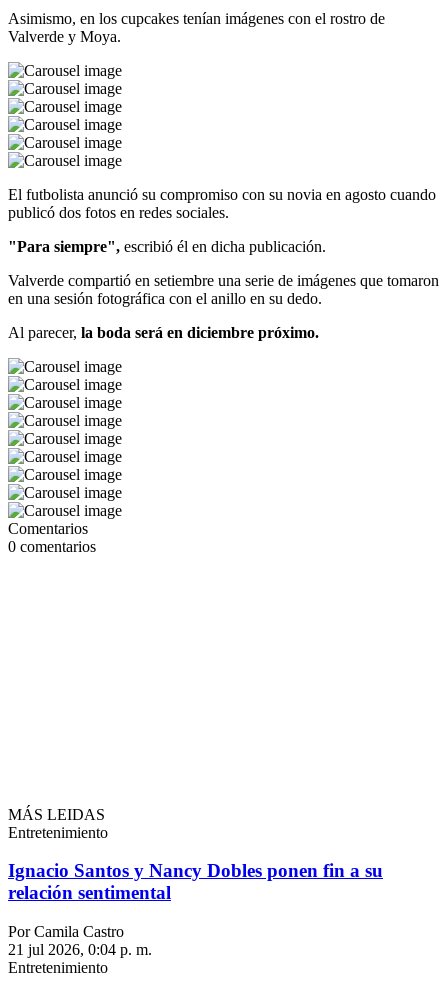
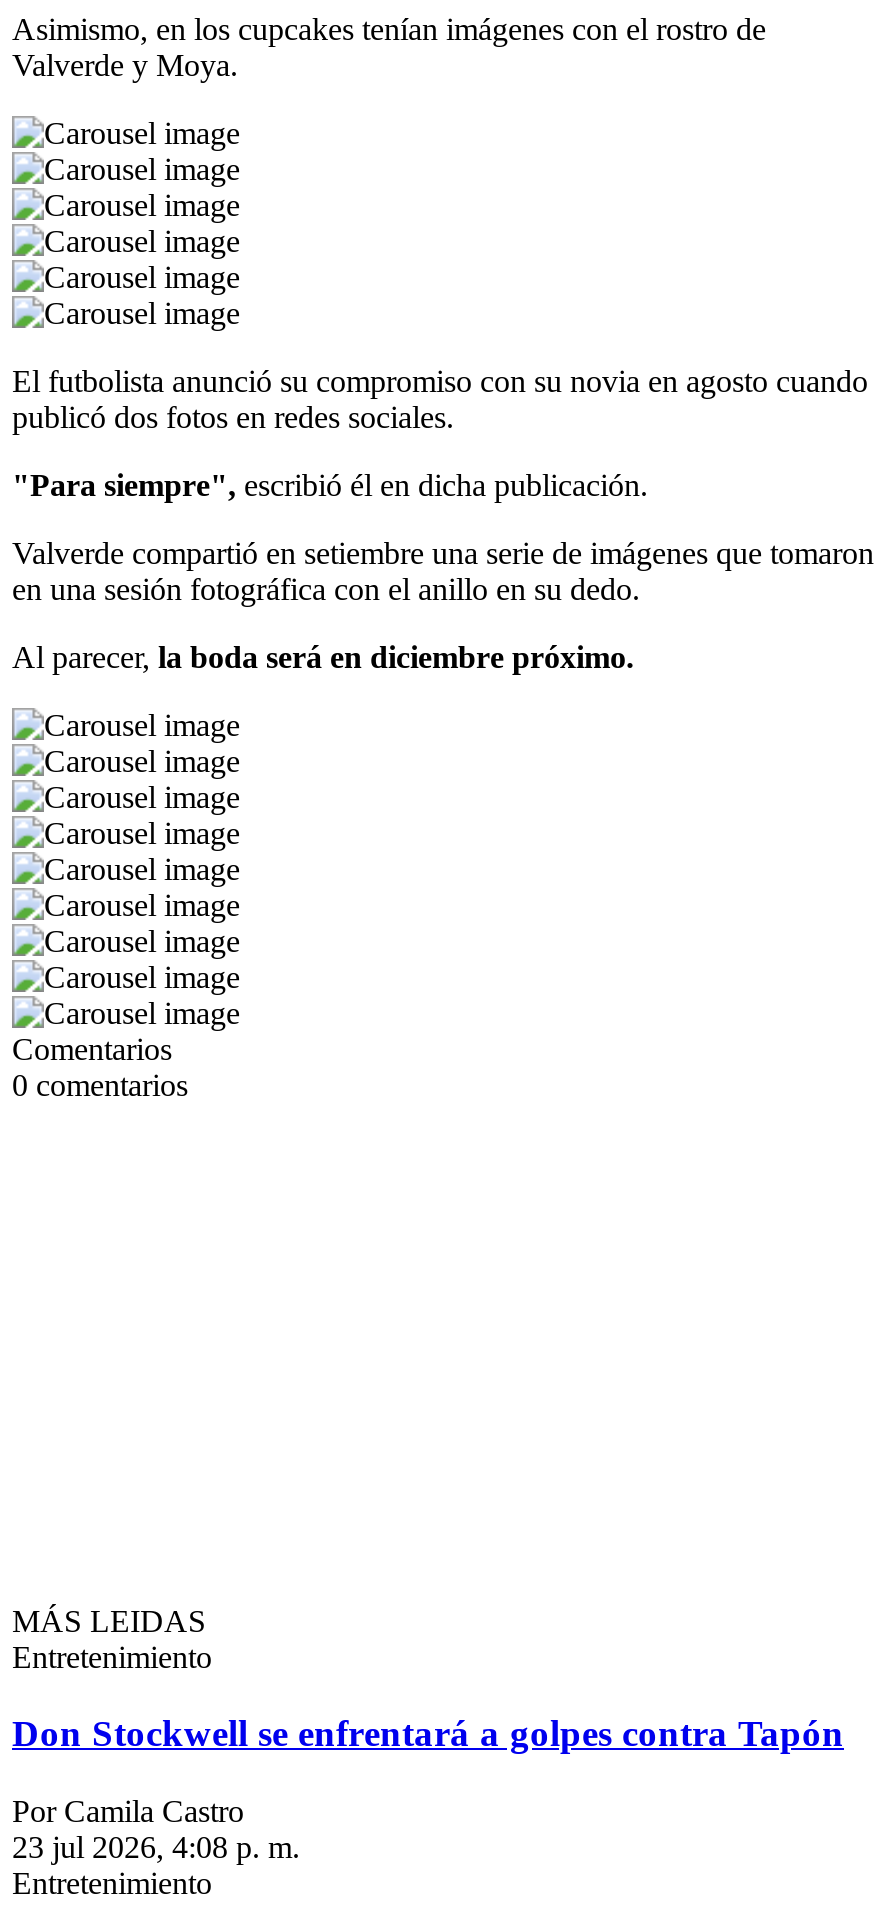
[8,860,383,903] Ignacio Santos y Nancy Dobles ponen fin a su | relación sentimental -> [12,1713,844,1755] Don Stockwell se enfrentará a golpes contra Tapón
[8,941,152,958] 21 jul 2026, 0:04 p. m. -> [12,1830,300,1864] 23 jul 2026, 4:08 p. m.

